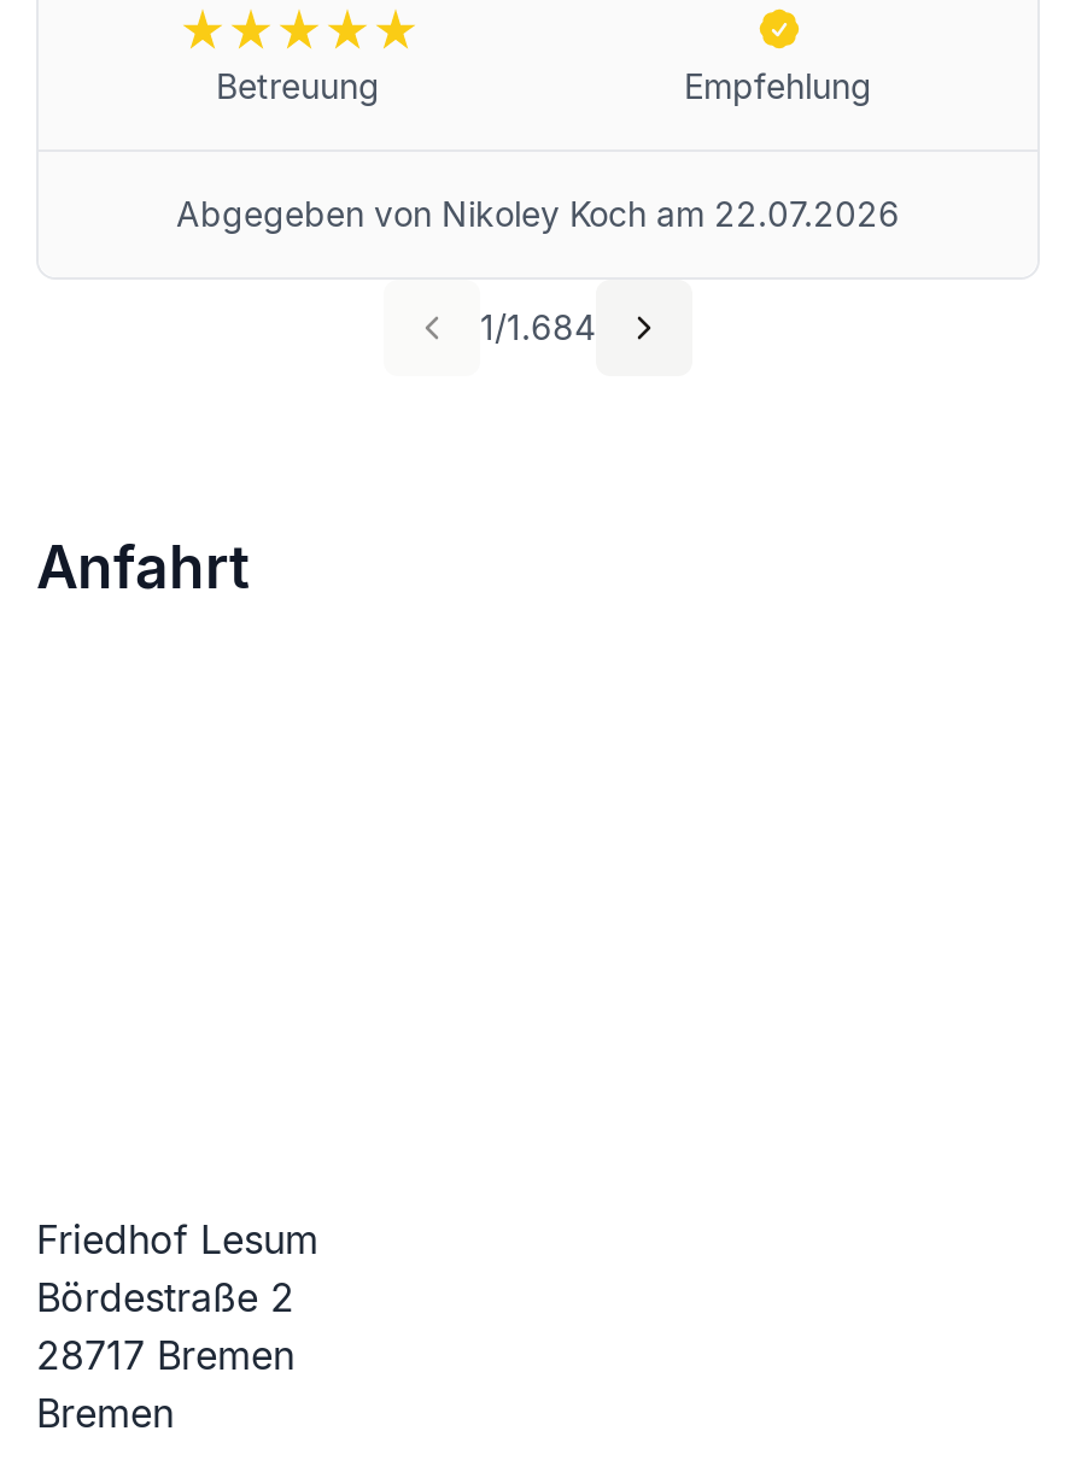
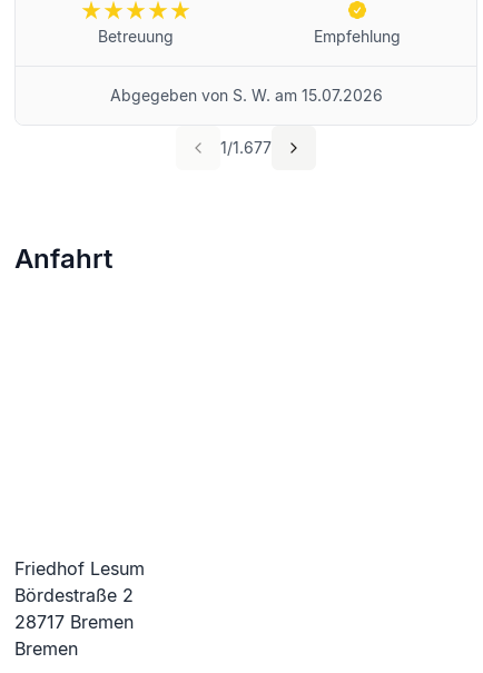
[176,194,900,235] Abgegeben von Nikoley Koch am 22.07.2026 -> [110,86,382,105] Abgegeben von S. W. am 15.07.2026
[480,307,596,348] 1/1.684 -> [220,138,272,157] 1/1.677

